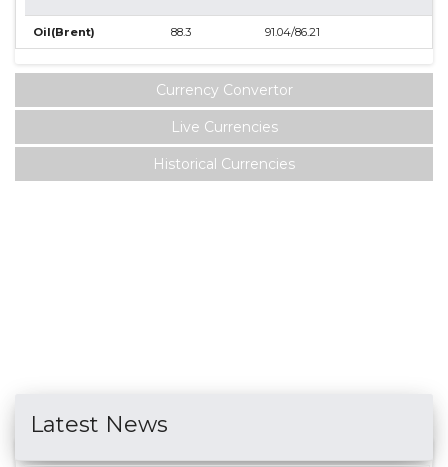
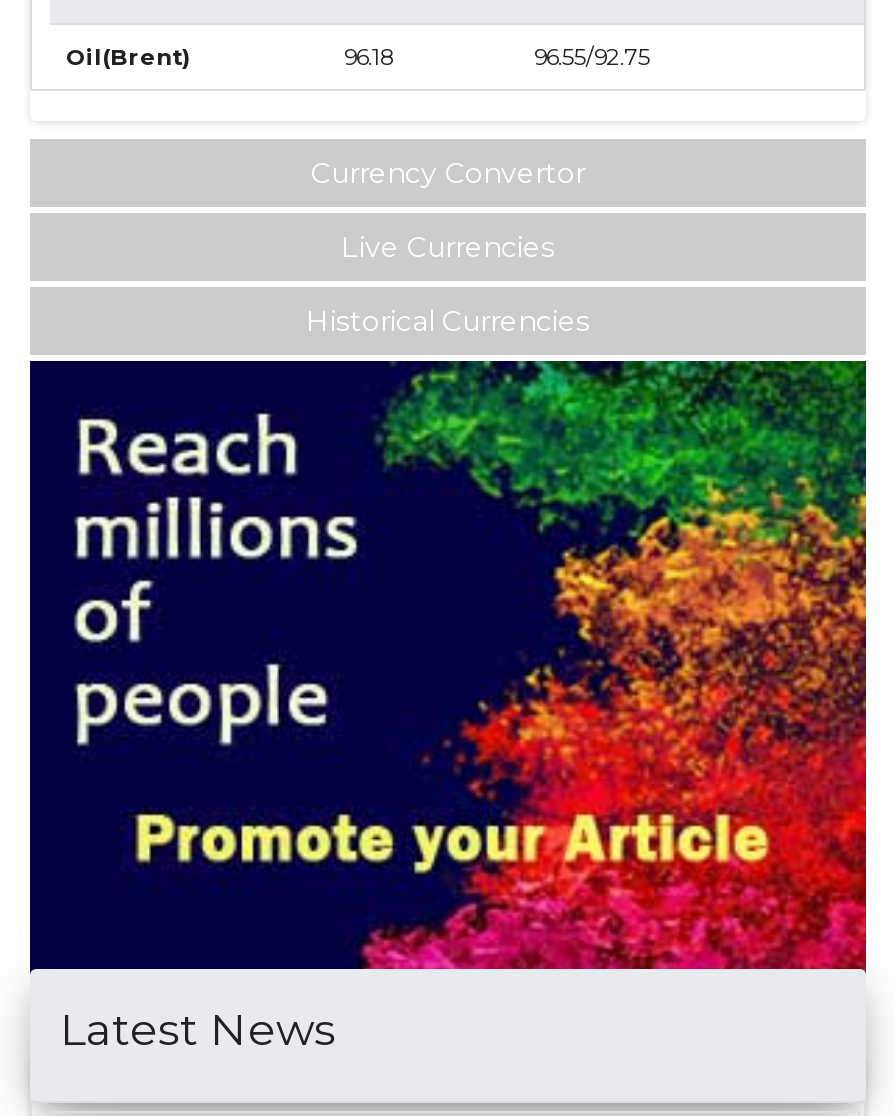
[171,25,191,39] 88.3 -> [344,43,392,71] 96.18
[265,25,320,39] 91.04/86.21 -> [534,43,650,71] 96.55/92.75
none -> [28,361,868,973] [image]

